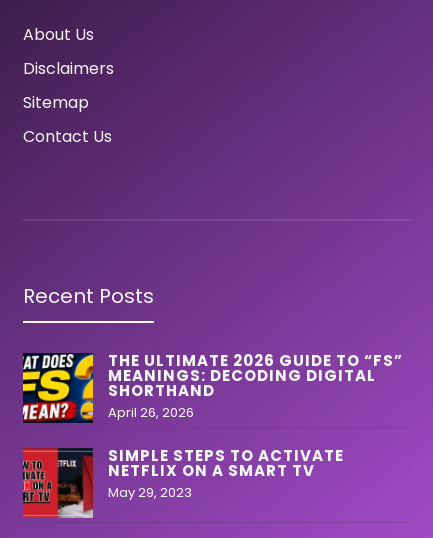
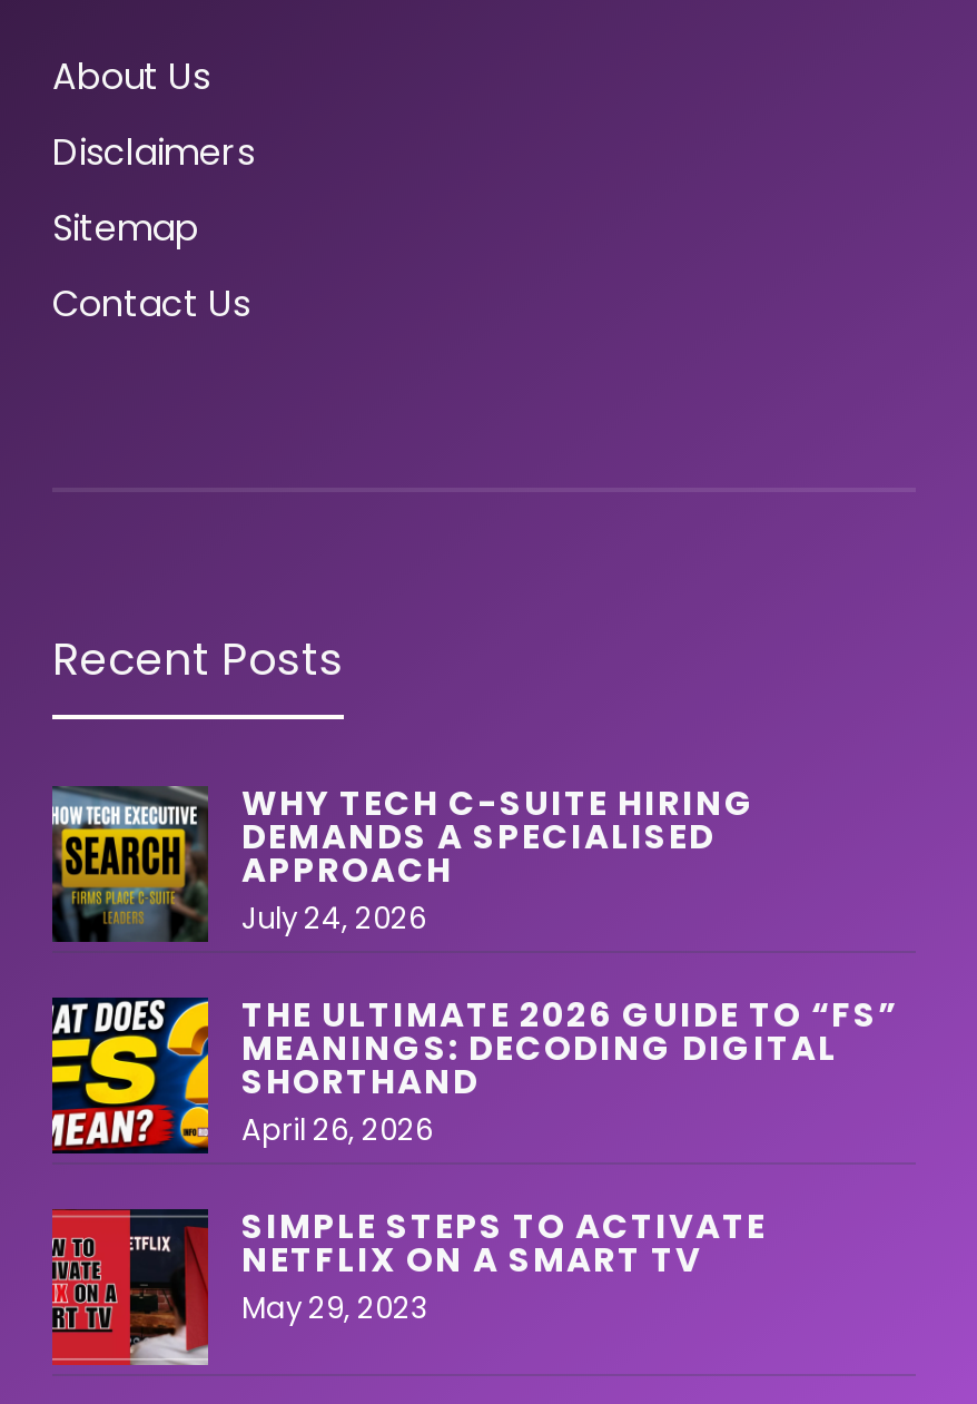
none -> [50,778,756,942] [image] | WHY TECH C-SUITE HIRING | DEMANDS A SPECIALISED | APPROACH | July 24, 2026

